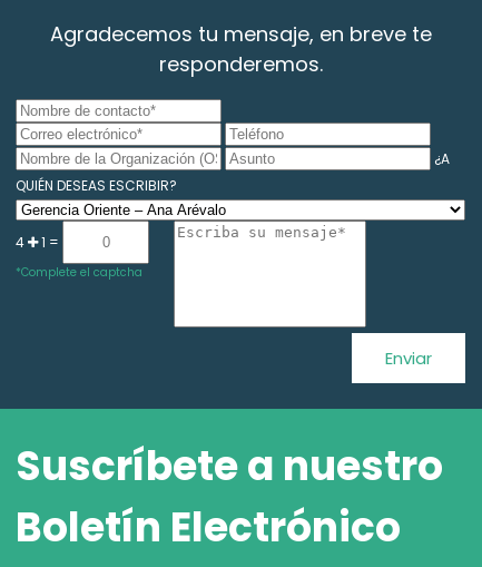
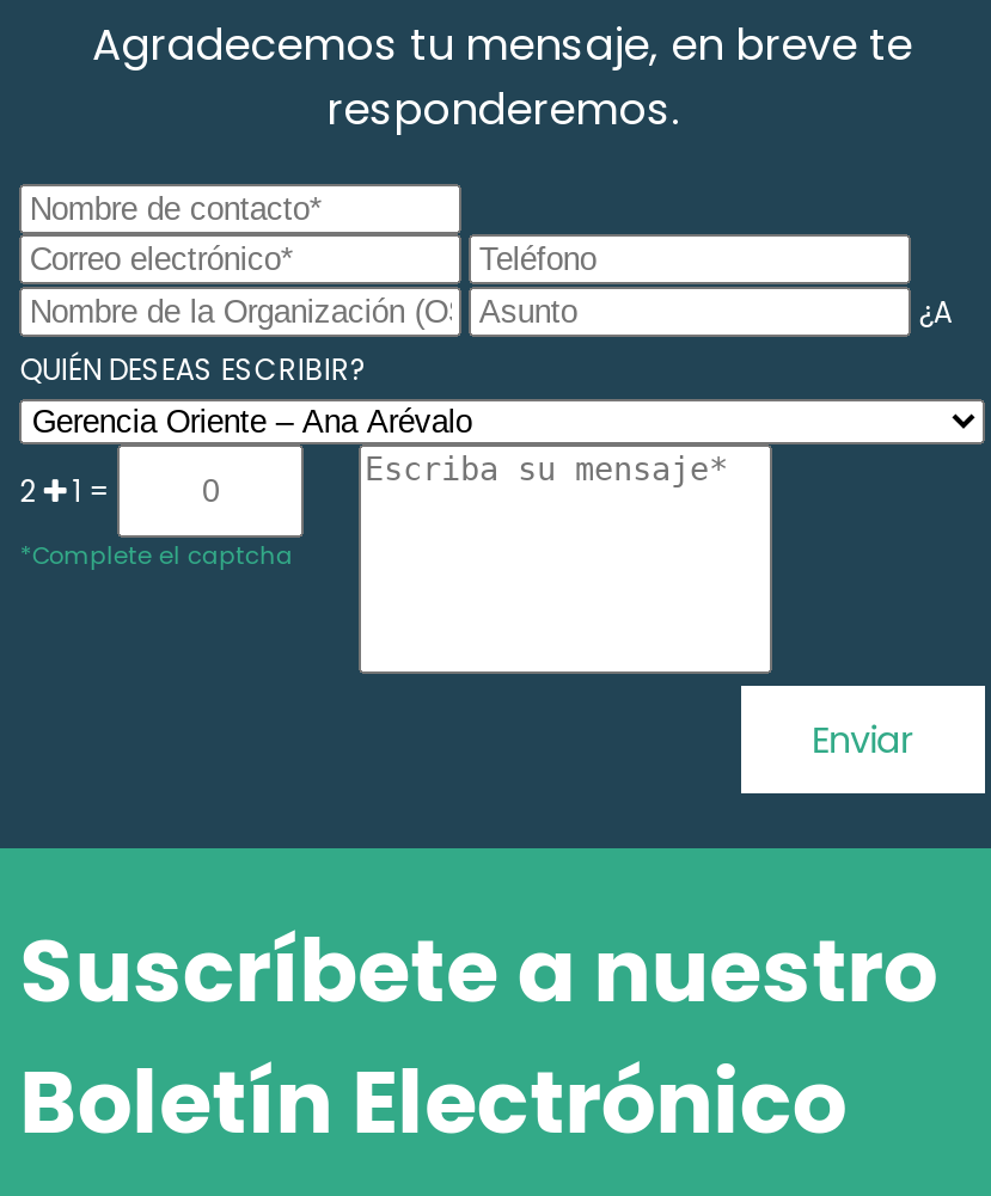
[16,233,63,252] 4 1 = -> [20,471,118,511] 2 1 =

